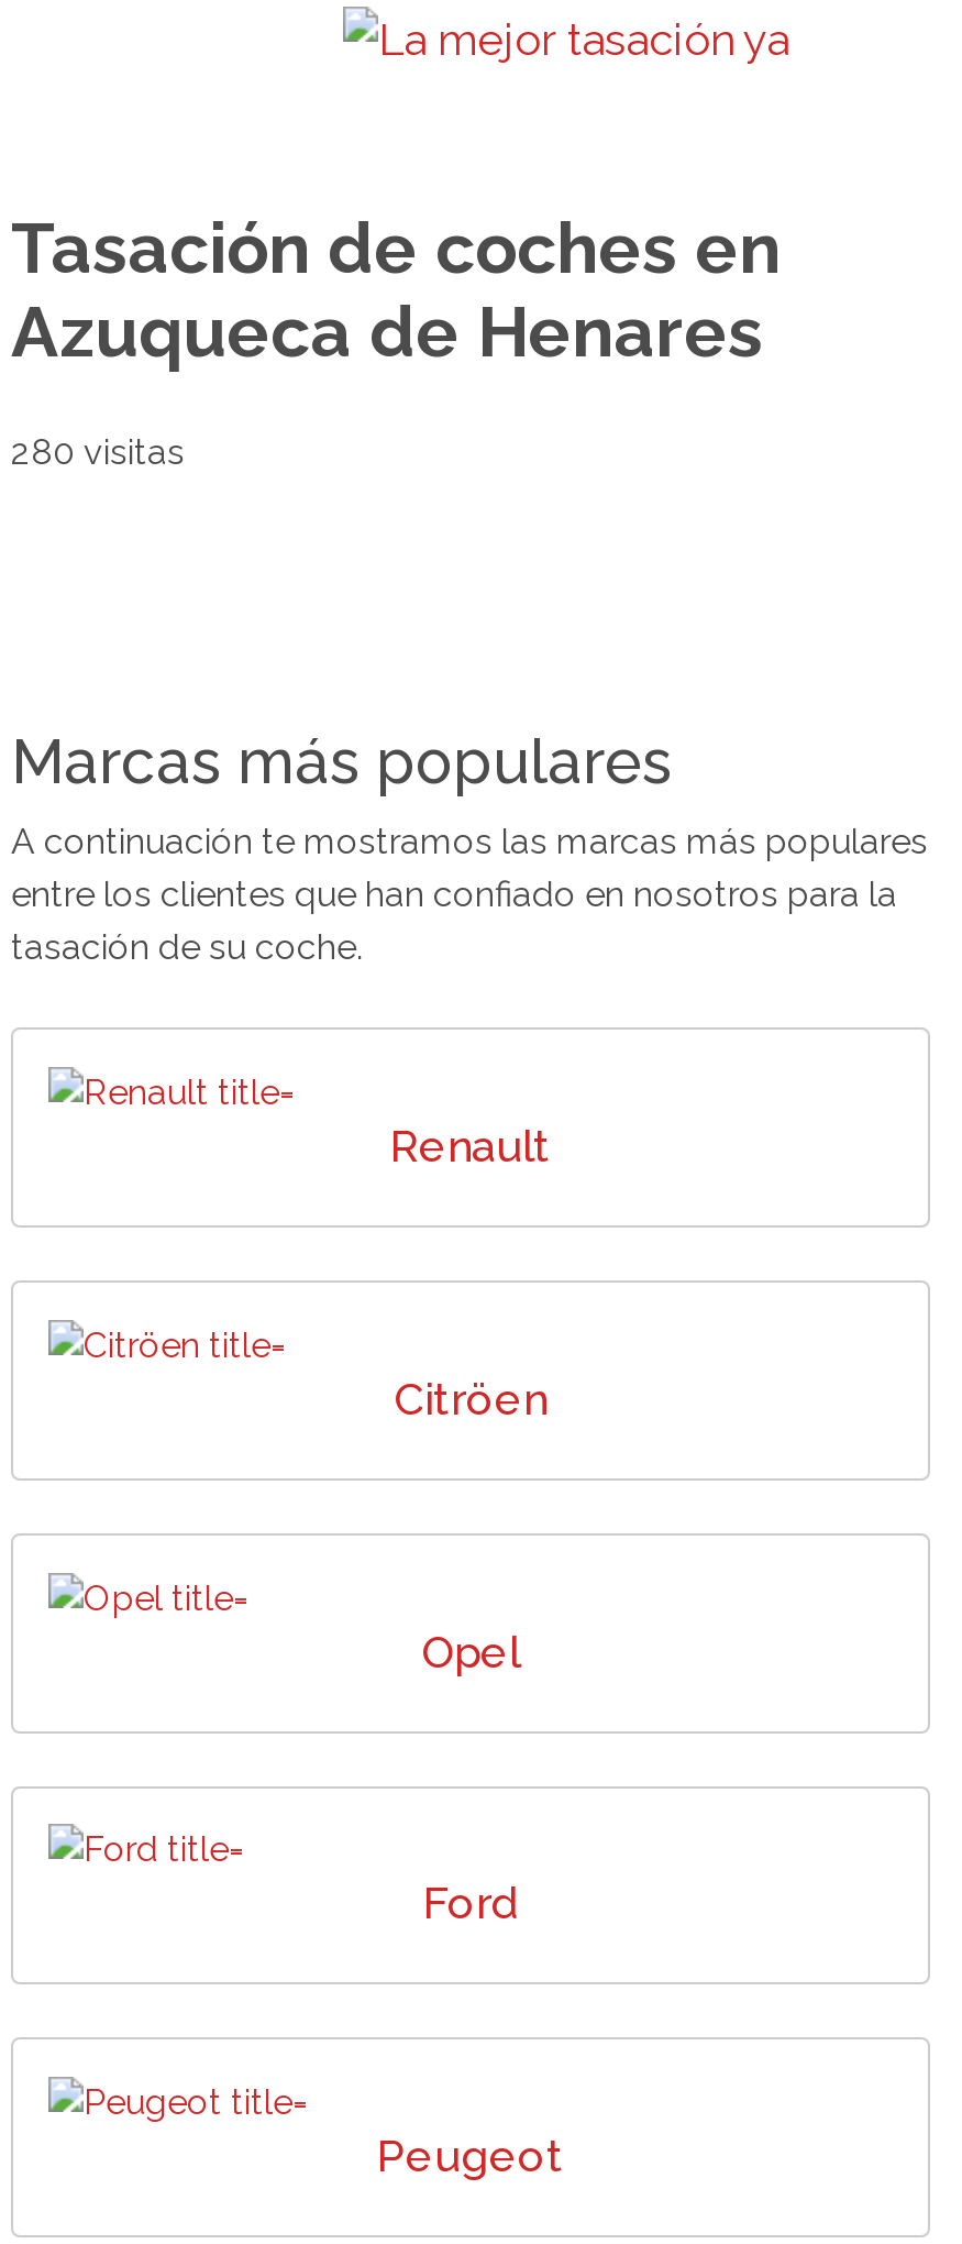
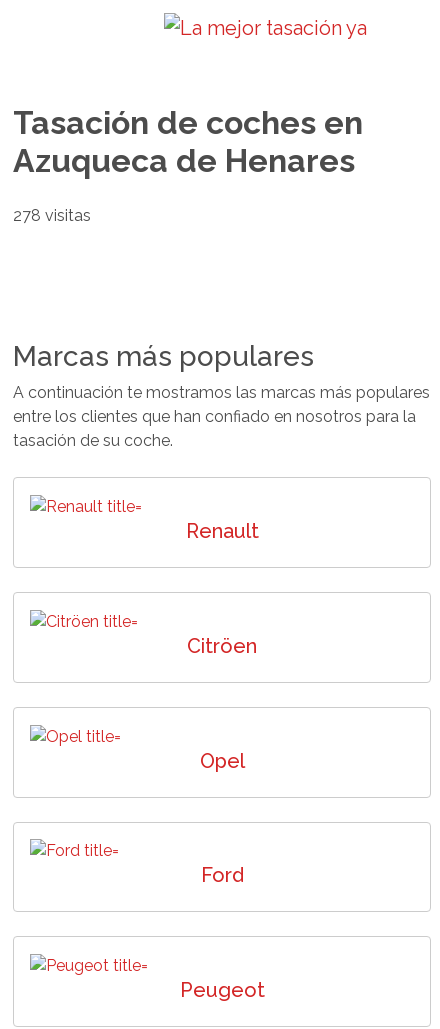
[11,431,185,473] 280 visitas -> [13,206,91,225] 278 visitas

